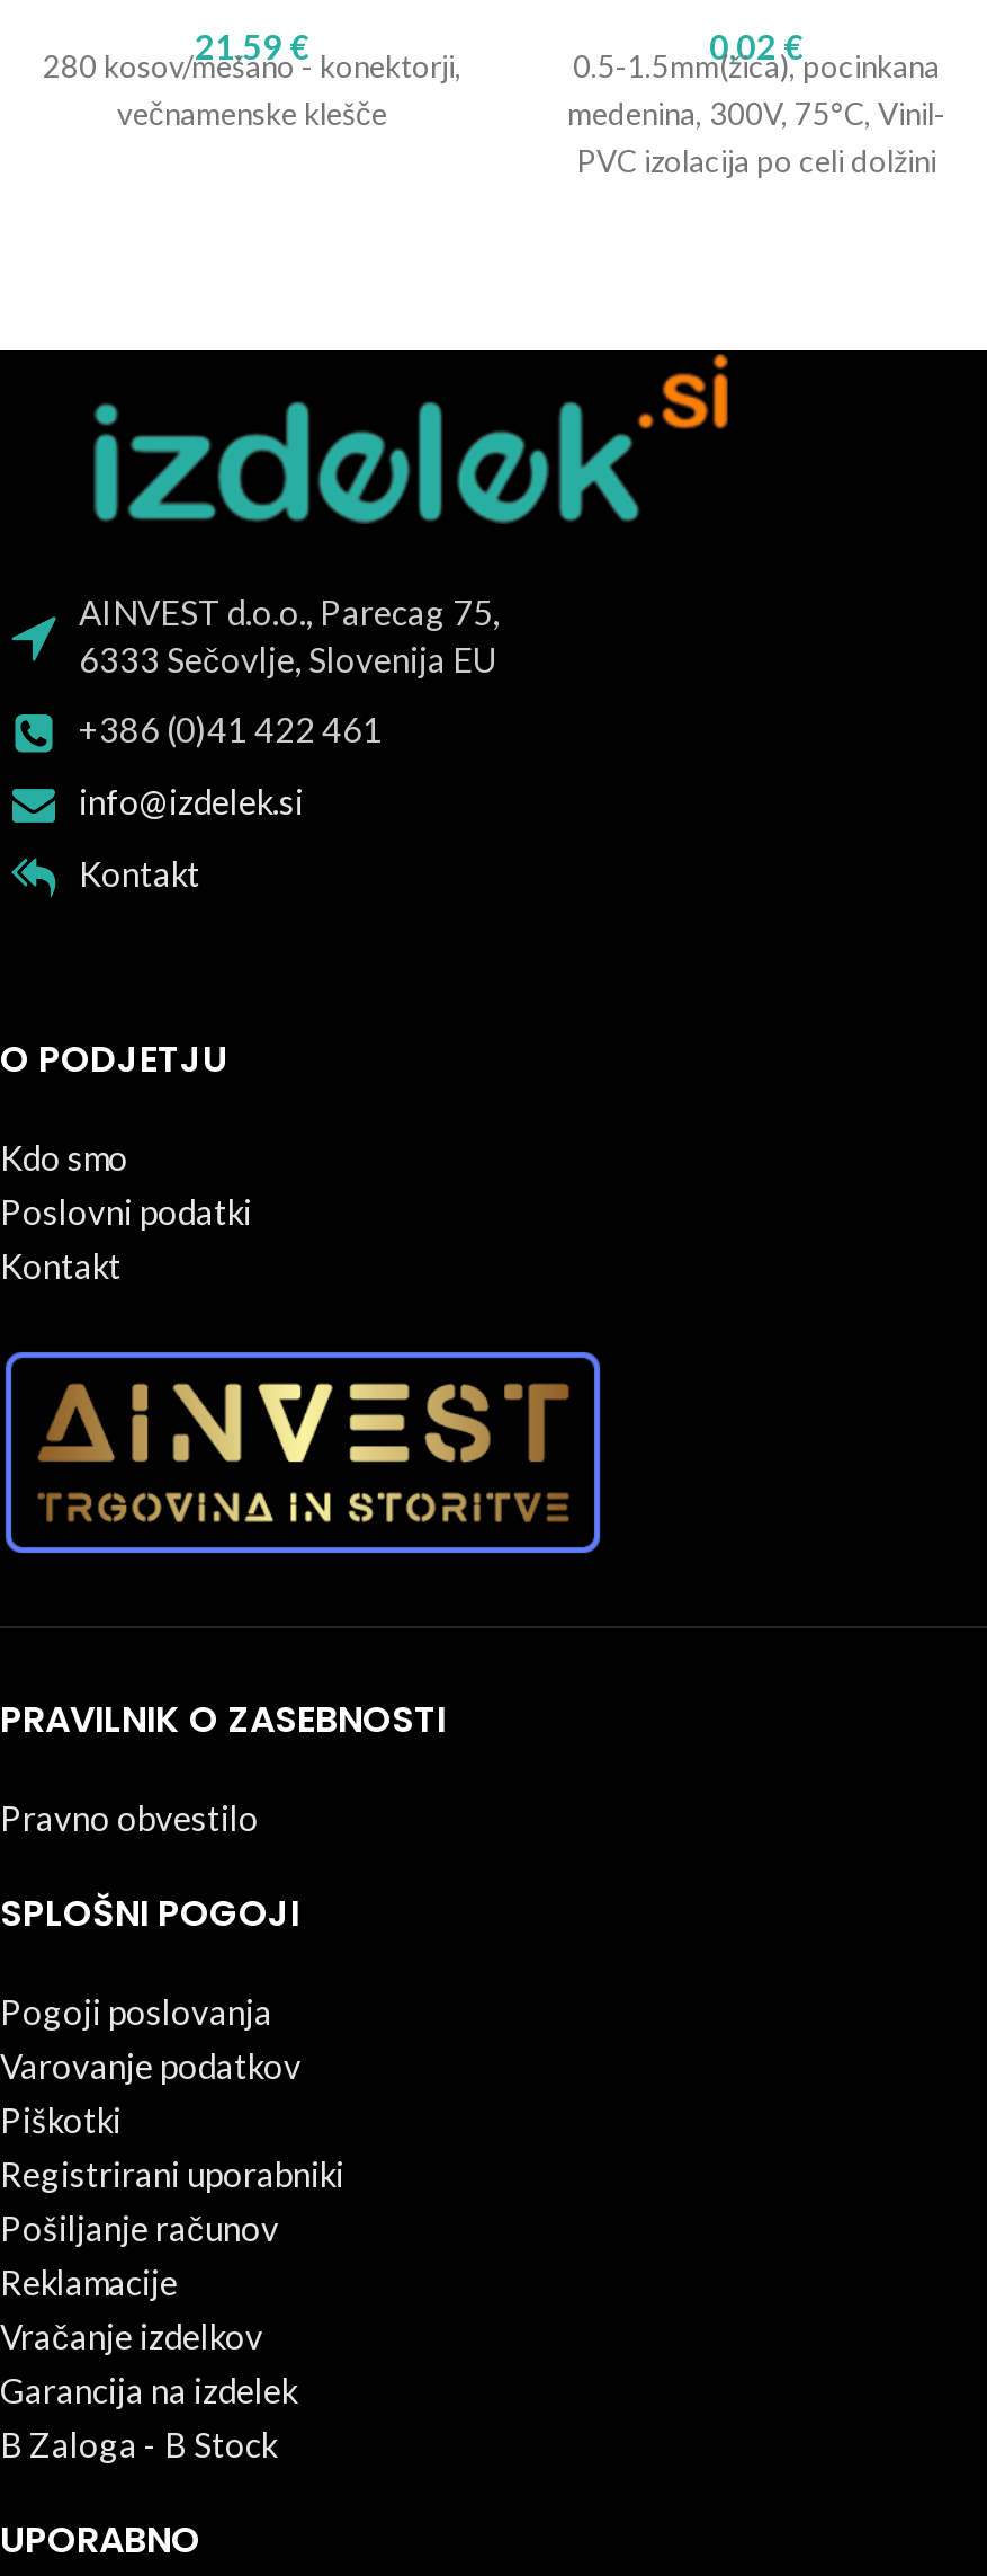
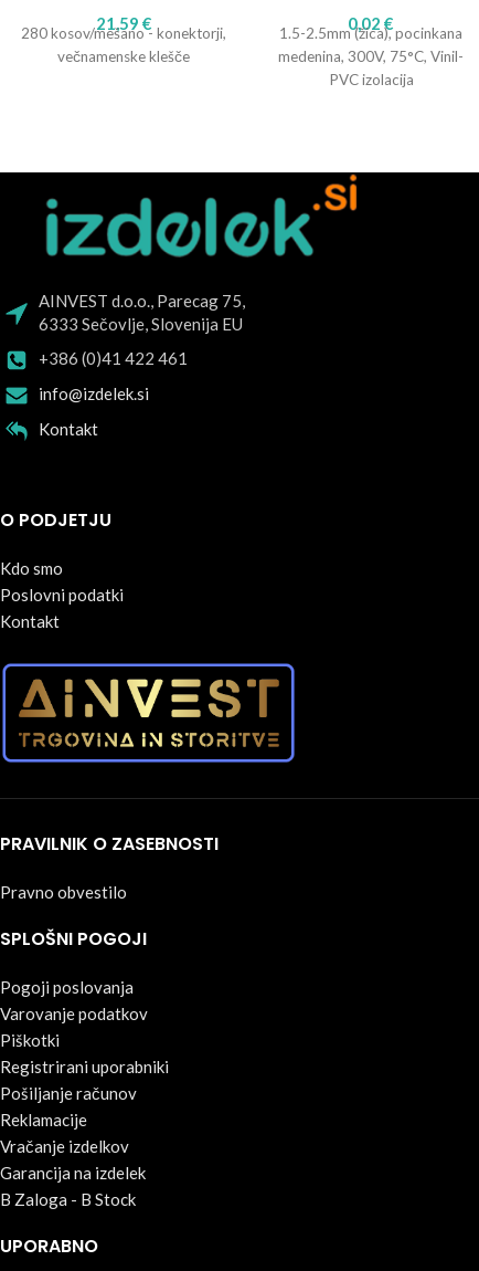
[573,49,940,85] 0.5-1.5mm(žica), pocinkana -> [279,25,462,42] 1.5-2.5mm (žica), pocinkana
[576,144,936,180] PVC izolacija po celi dolžini -> [328,71,413,89] PVC izolacija

